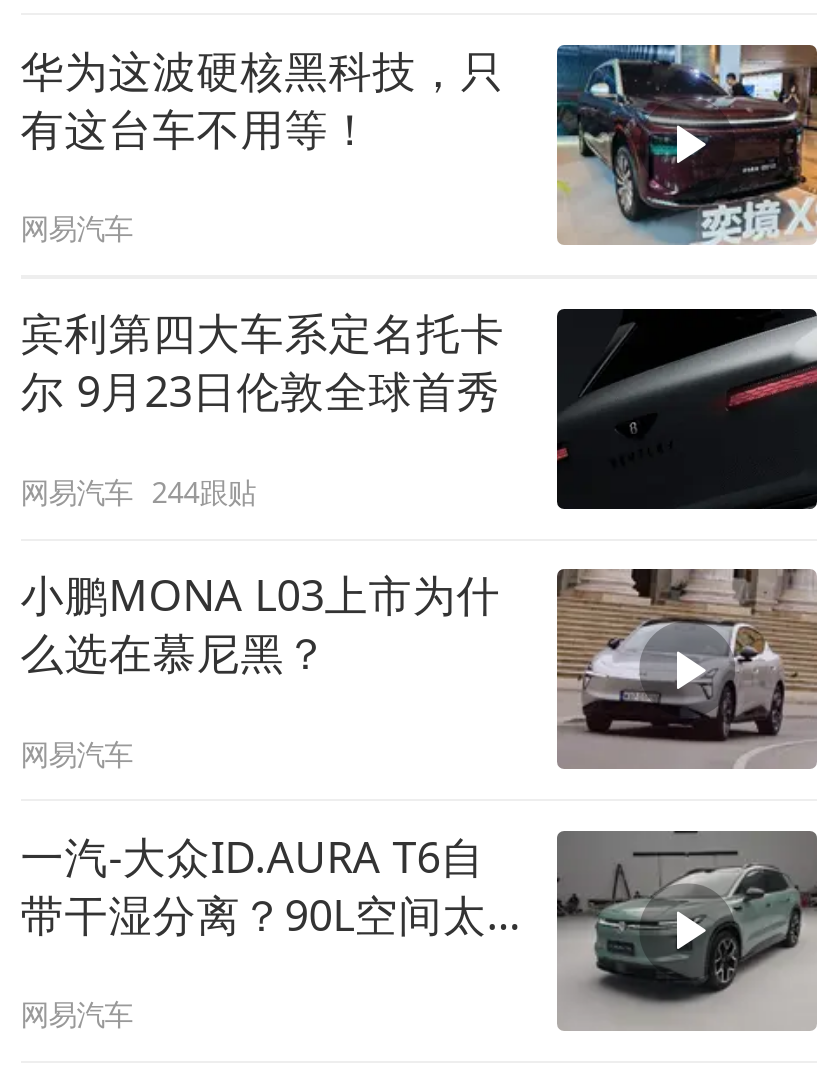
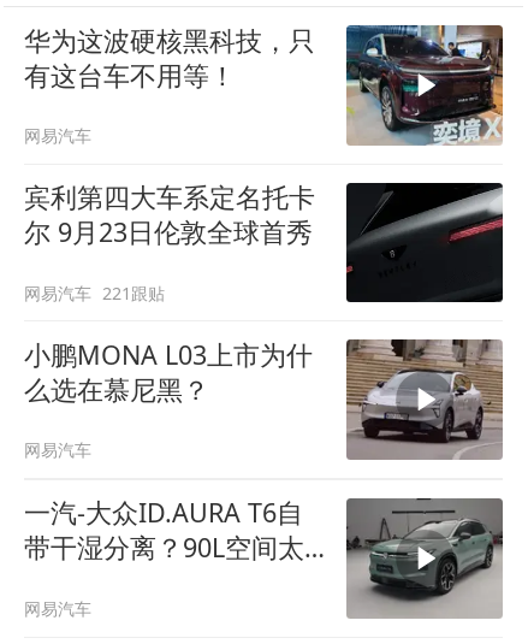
[20,472,256,510] 网易汽车 244跟贴 -> [24,281,165,304] 网易汽车 221跟贴

